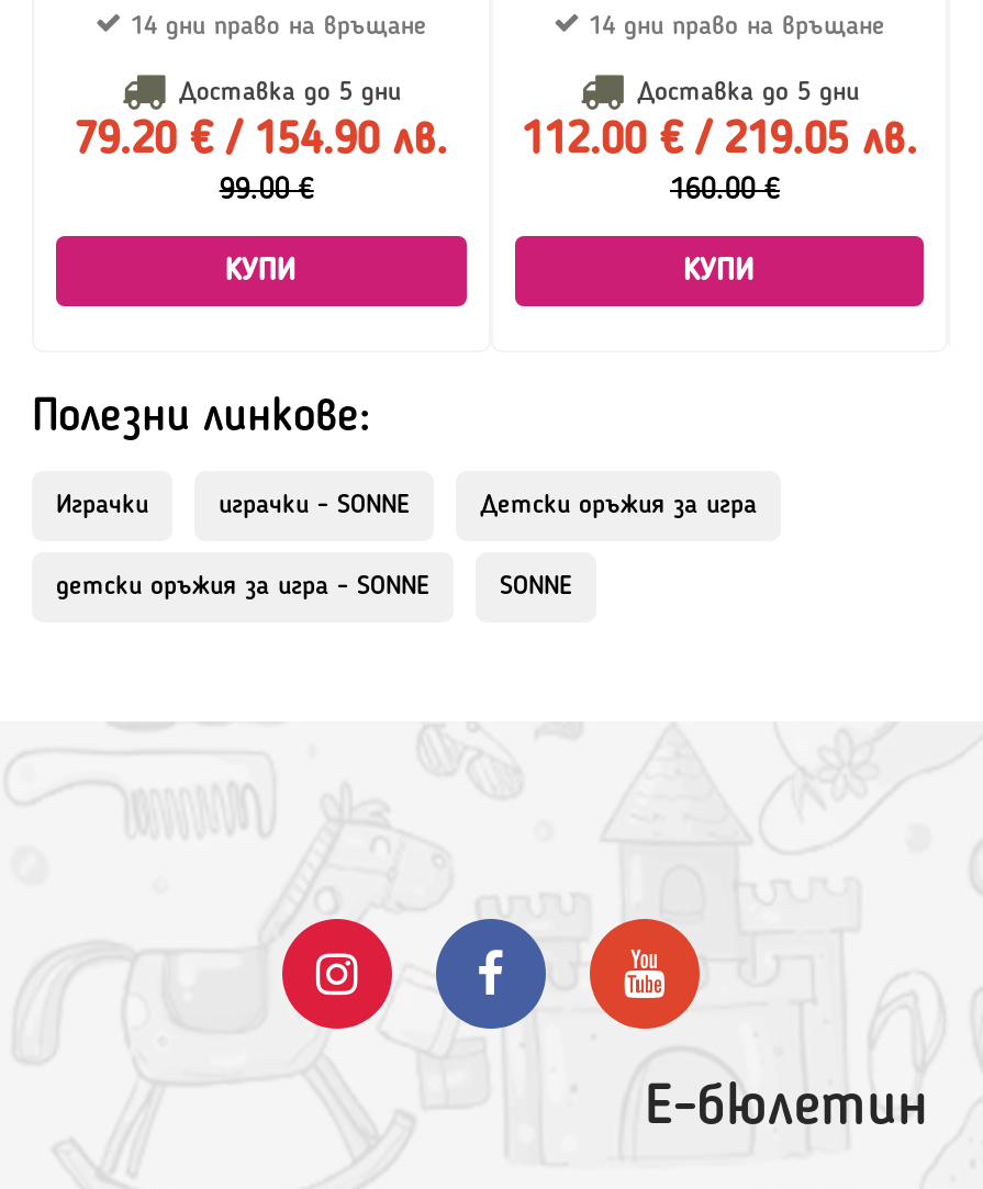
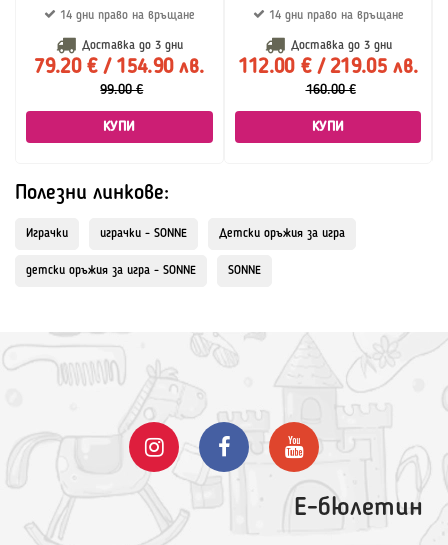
[170,80,400,106] Доставка до 5 дни -> [78,40,183,52] Доставка до 3 дни
[628,80,859,106] Доставка до 5 дни -> [286,40,391,52] Доставка до 3 дни

